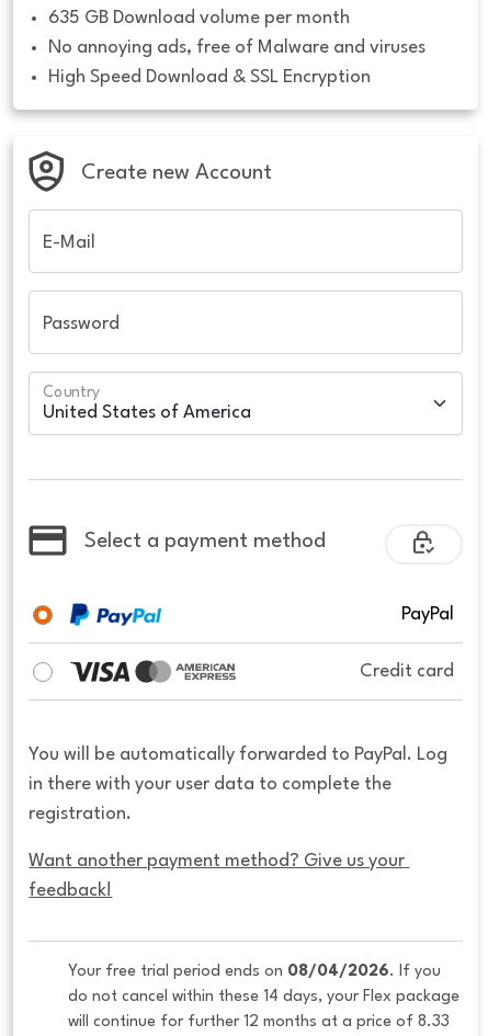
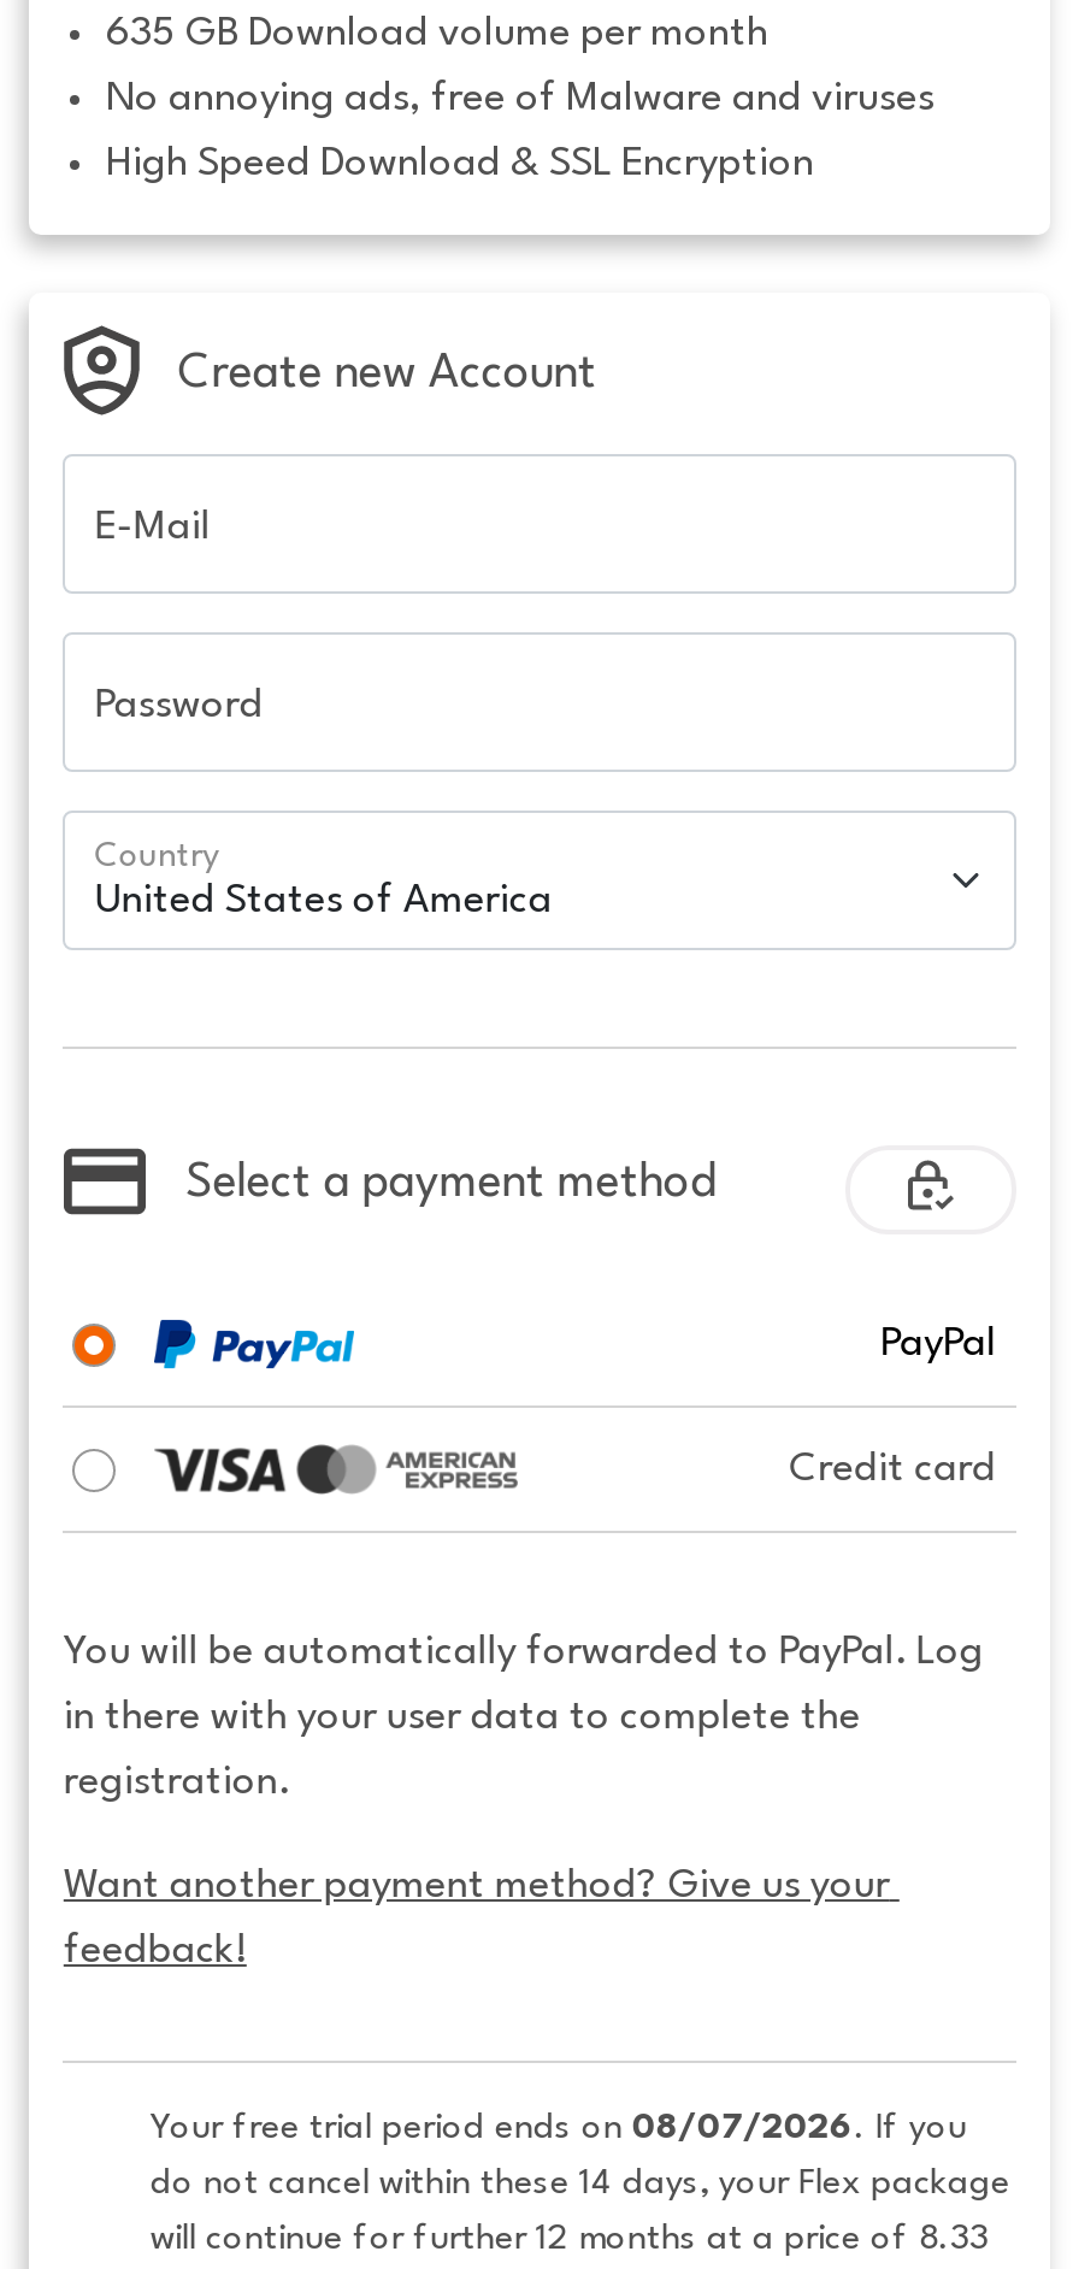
[68,964,441,979] Your free trial period ends on 08/04/2026. If you -> [150,2112,967,2146] Your free trial period ends on 08/07/2026. If you

